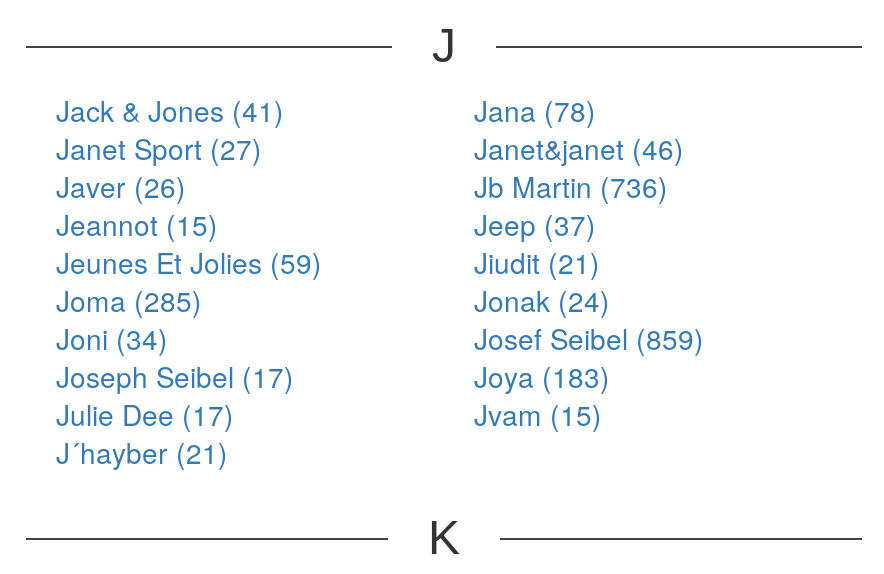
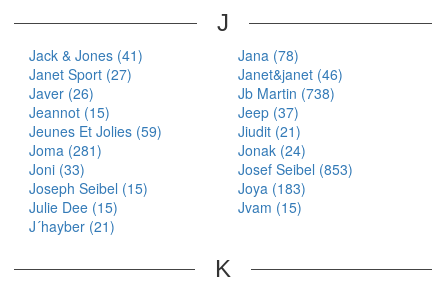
[474,166,668,206] Jb Martin (736) -> [238,83,335,103] Jb Martin (738)
[56,280,202,320] Joma (285) -> [29,140,102,160] Joma (281)
[56,318,168,358] Joni (34) -> [29,159,85,179] Joni (33)
[474,318,704,358] Josef Seibel (859) -> [238,159,353,179] Josef Seibel (853)
[56,356,294,396] Joseph Seibel (17) -> [29,178,148,198] Joseph Seibel (15)
[56,394,234,434] Julie Dee (17) -> [29,197,118,217] Julie Dee (15)

